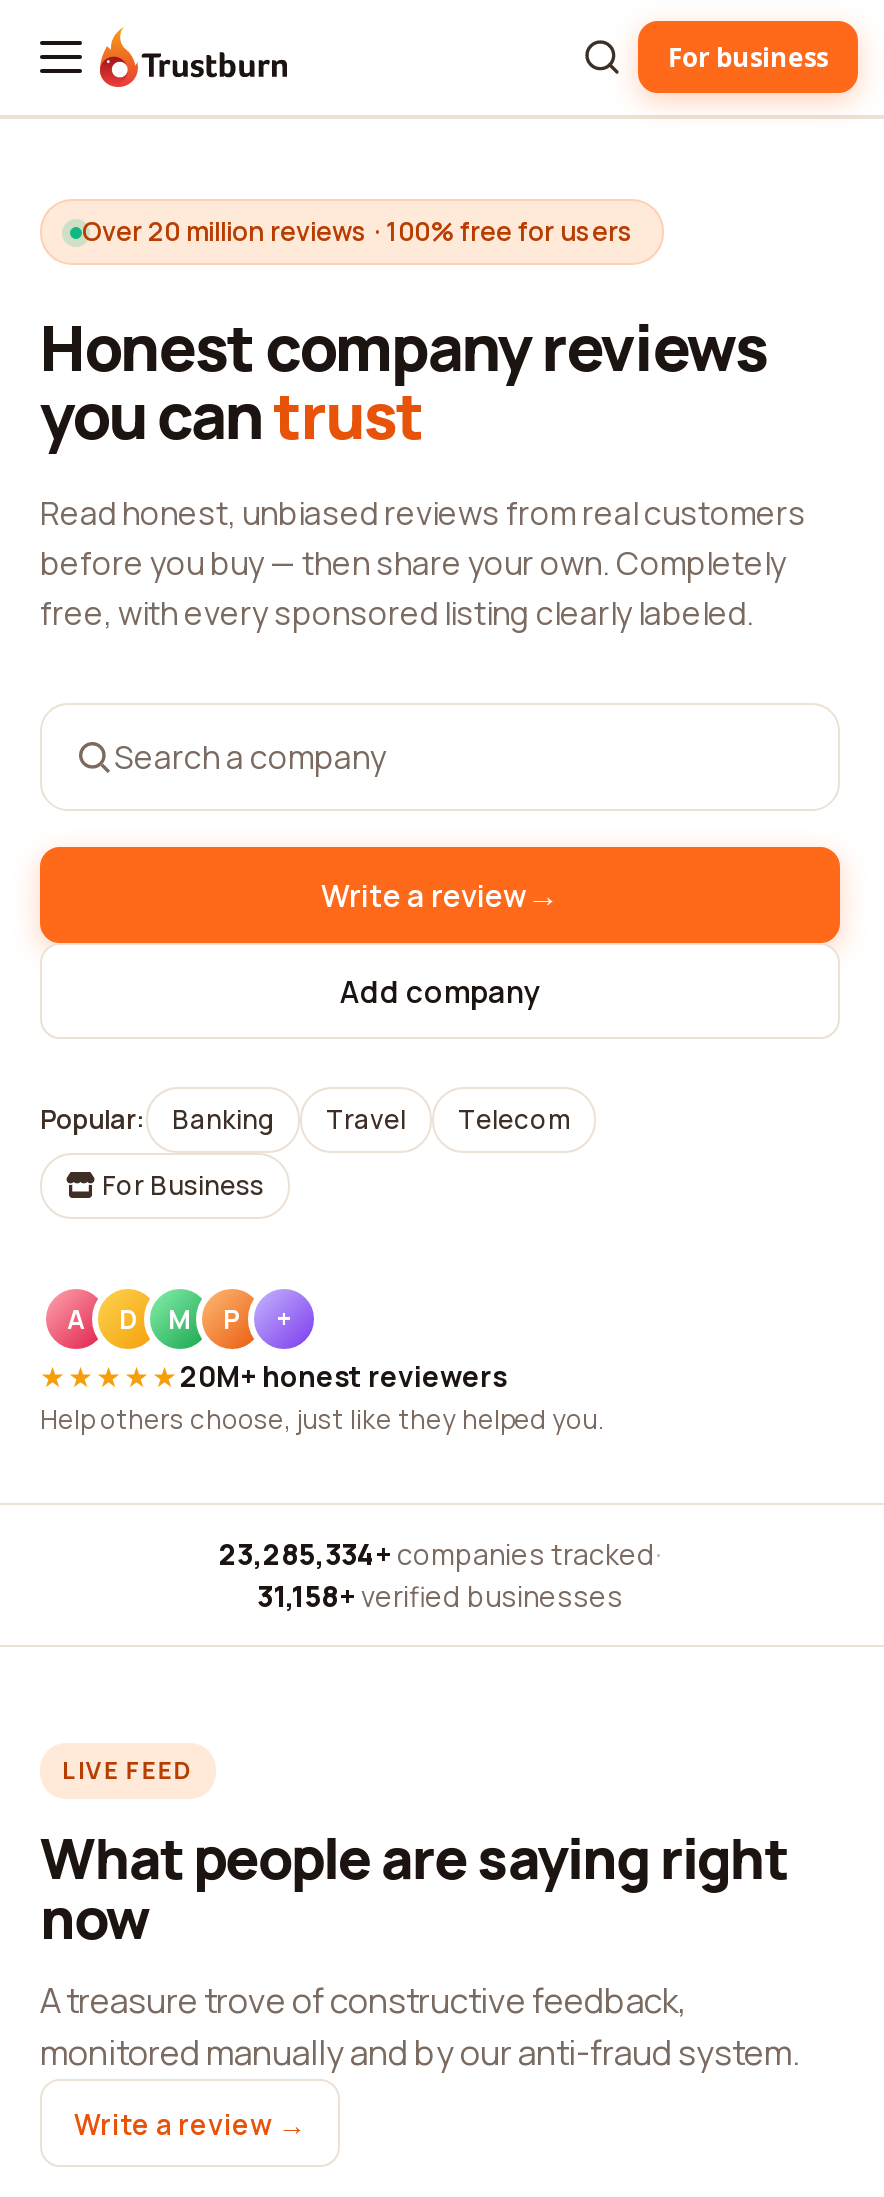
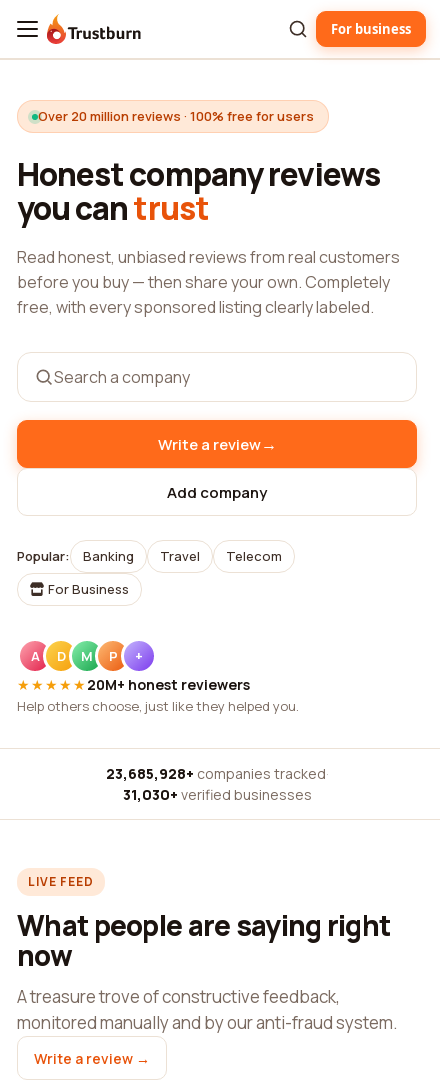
[219,1535,661,1573] 23,285,334+ companies tracked · -> [105,764,328,783] 23,685,928+ companies tracked ·
[257,1577,623,1615] 31,158+ verified businesses -> [122,785,311,804] 31,030+ verified businesses

